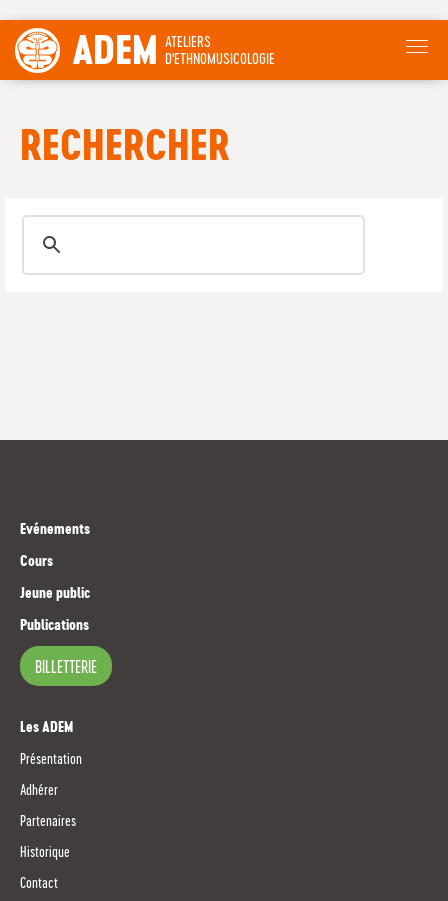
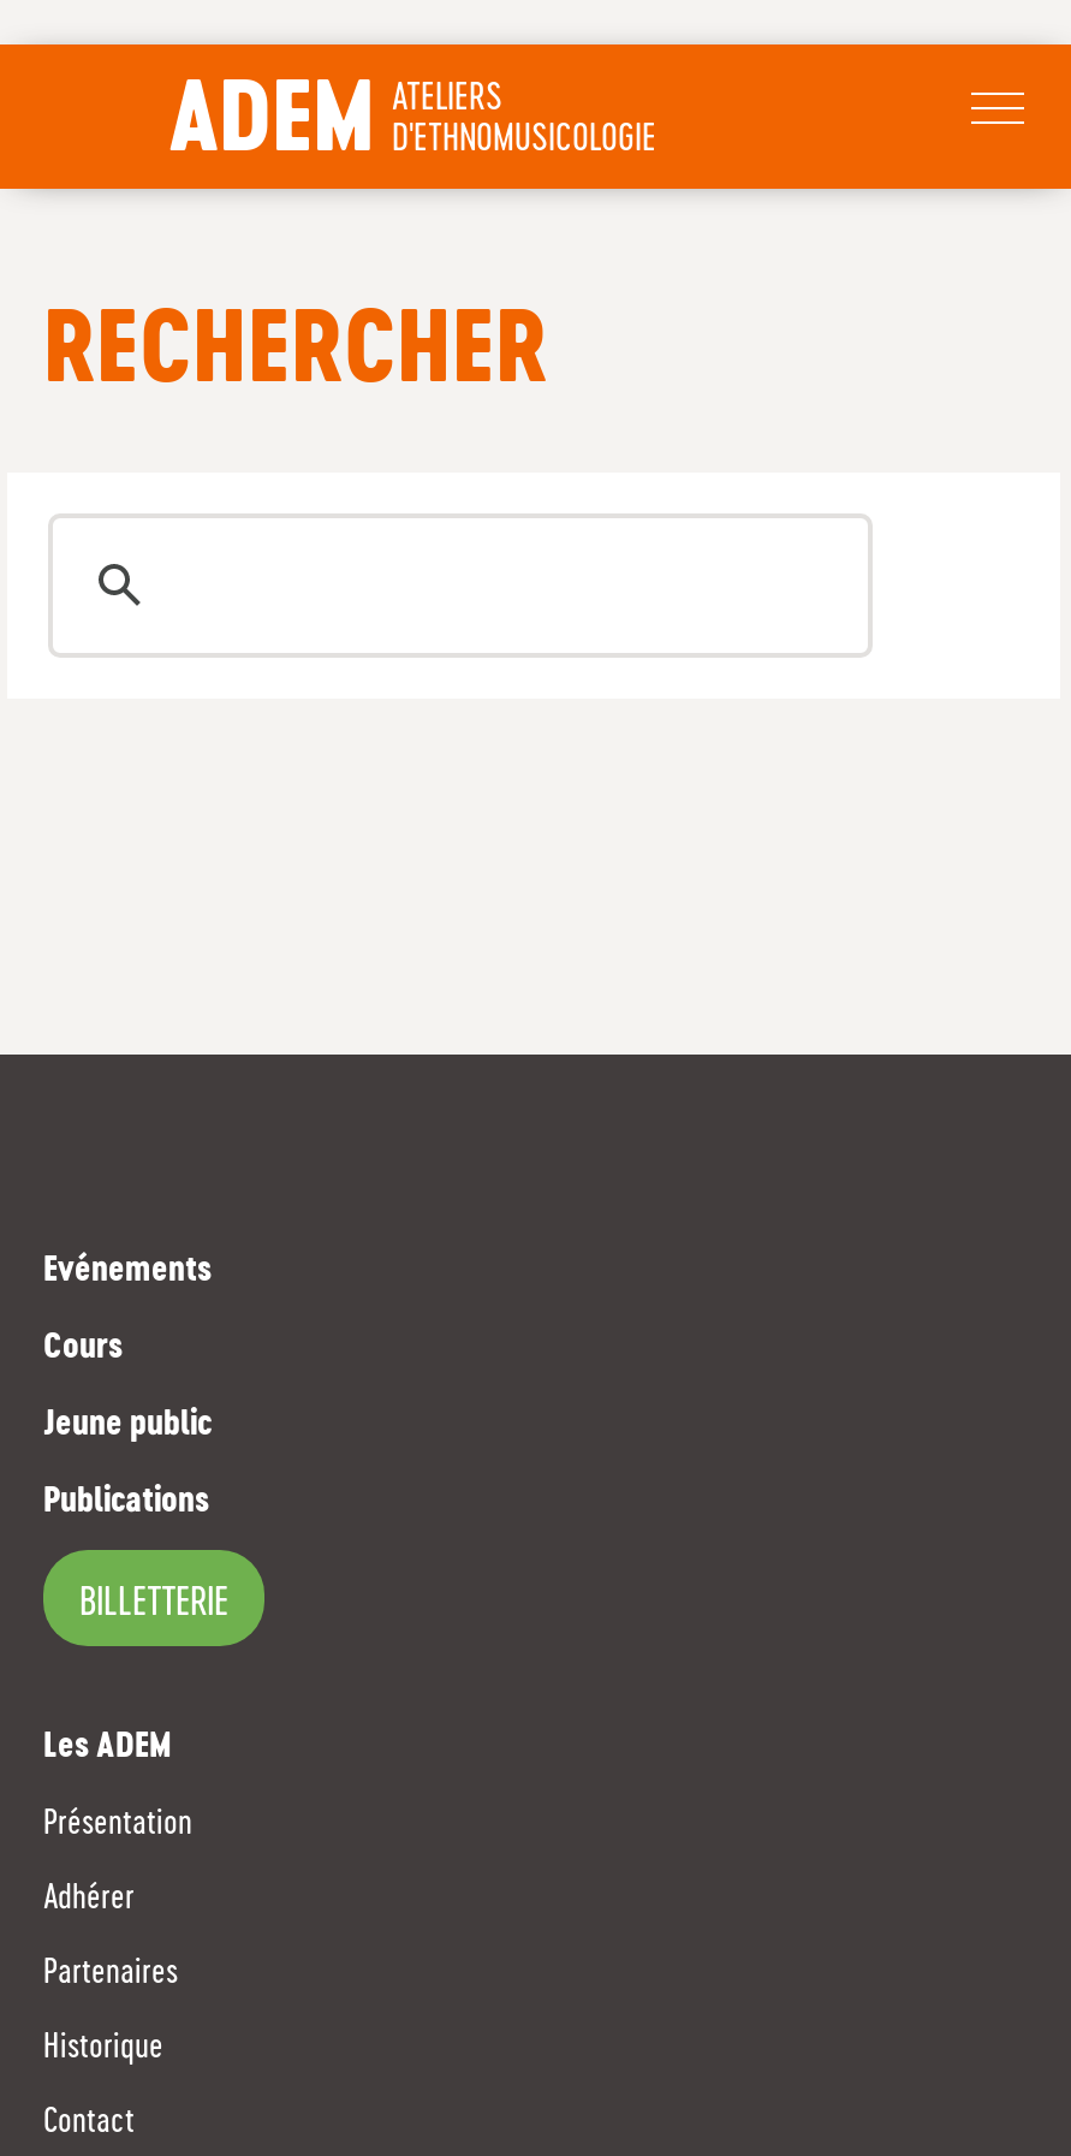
[14,27,61,74] [image] -> none

